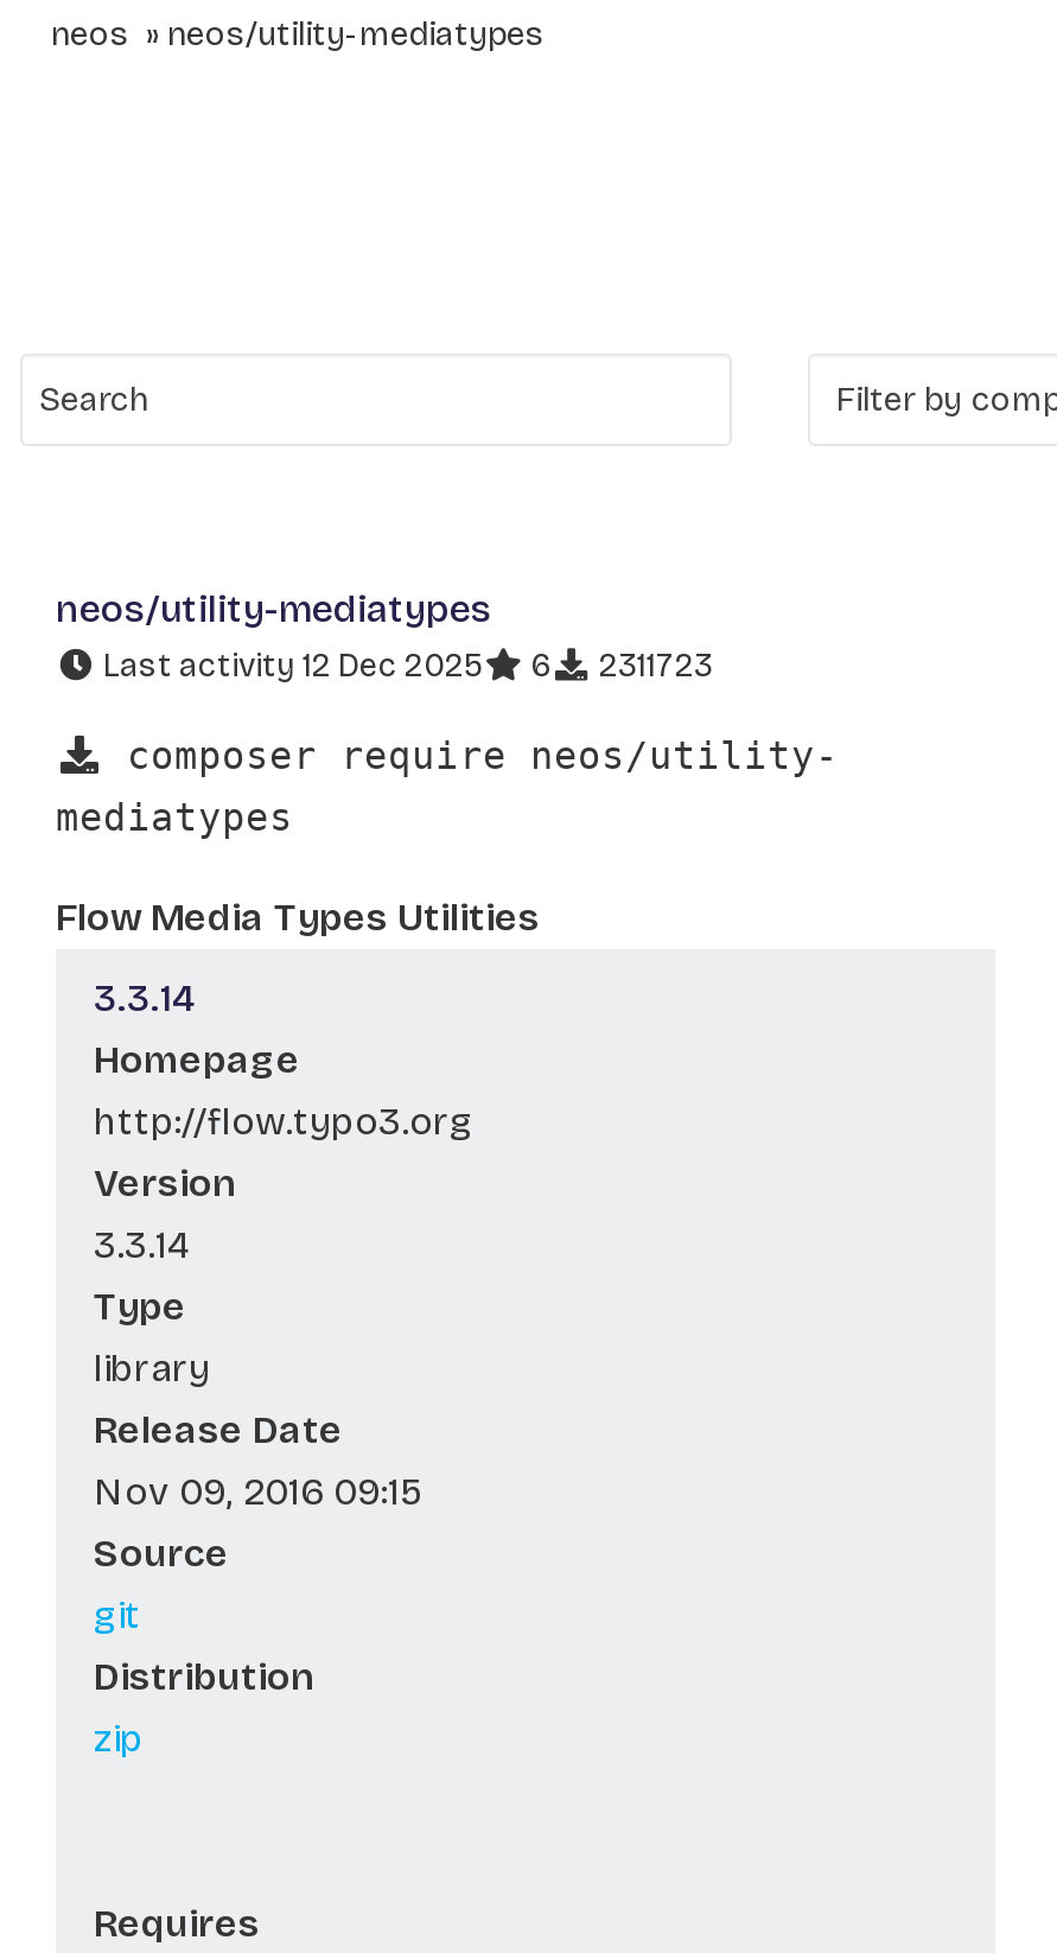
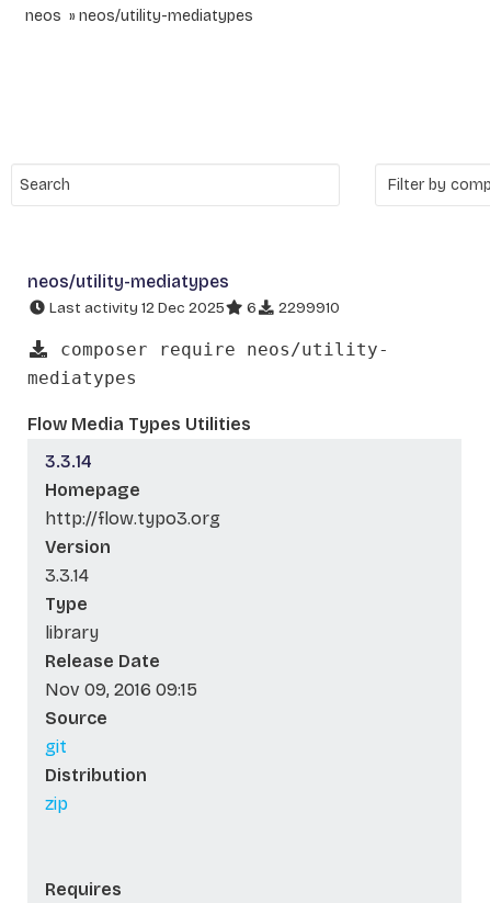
[96,645,713,686] Last activity 12 Dec 2025 6 2311723 -> [46,298,340,317] Last activity 12 Dec 2025 6 2299910

